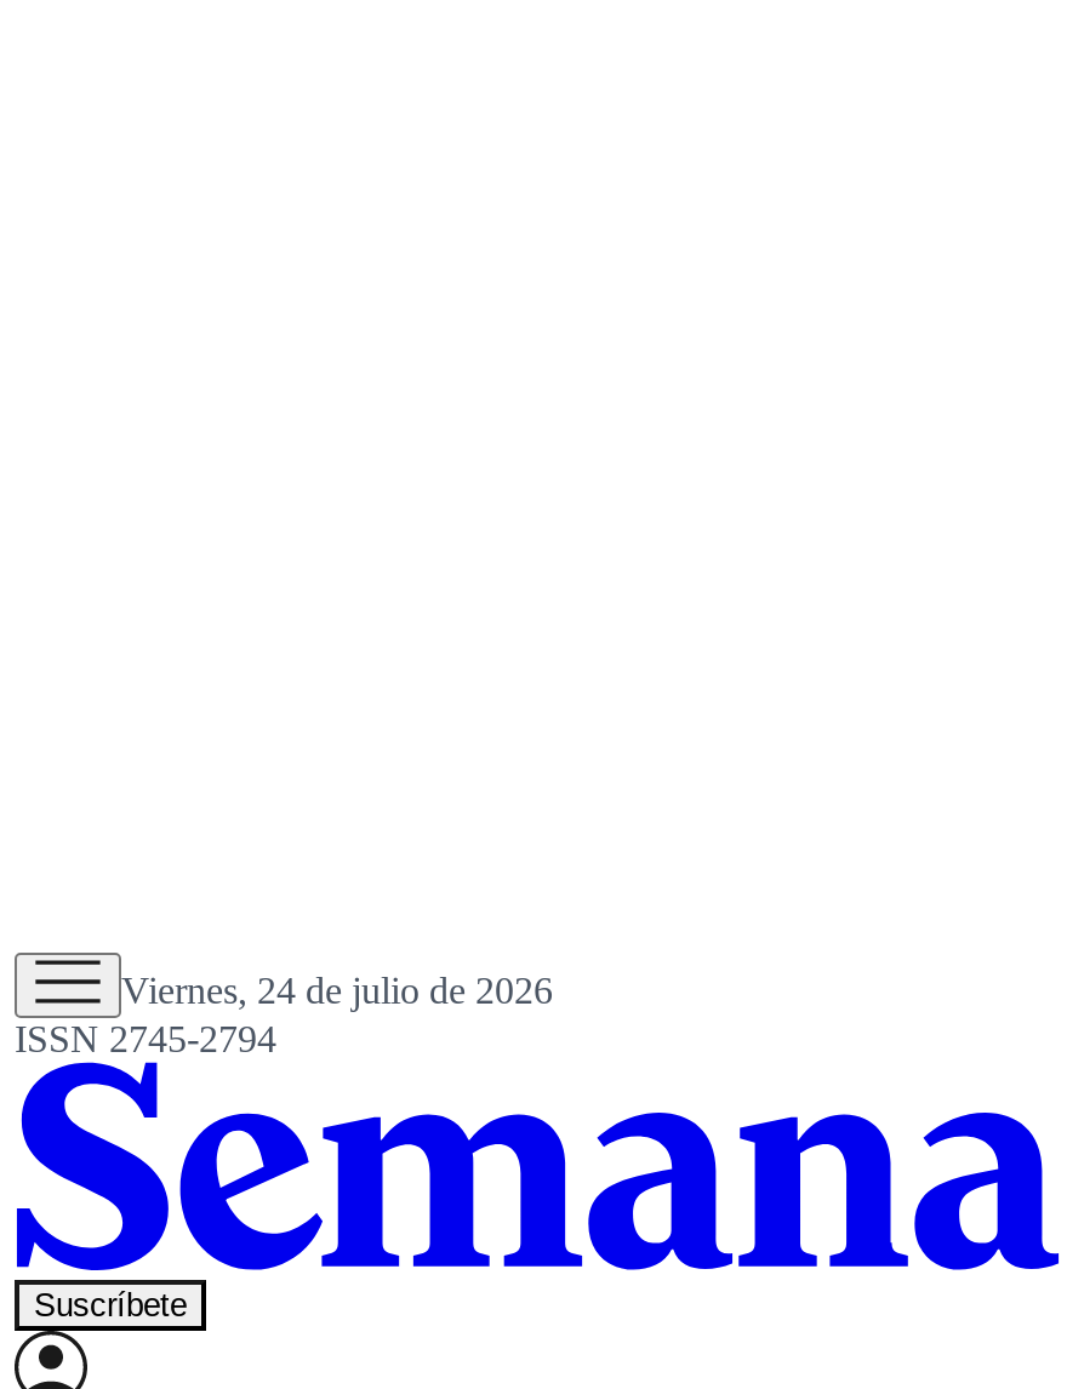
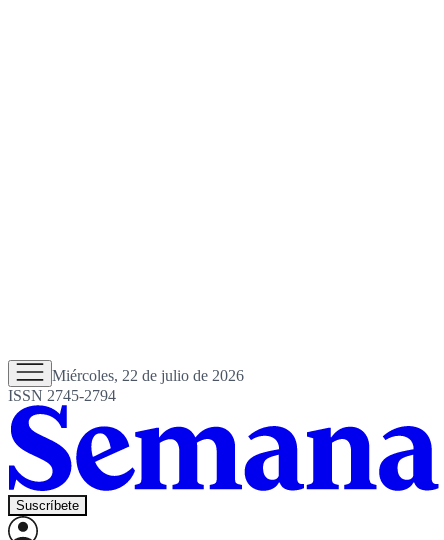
[121,970,553,1011] Viernes, 24 de julio de 2026 -> [52,367,244,384] Miércoles, 22 de julio de 2026

